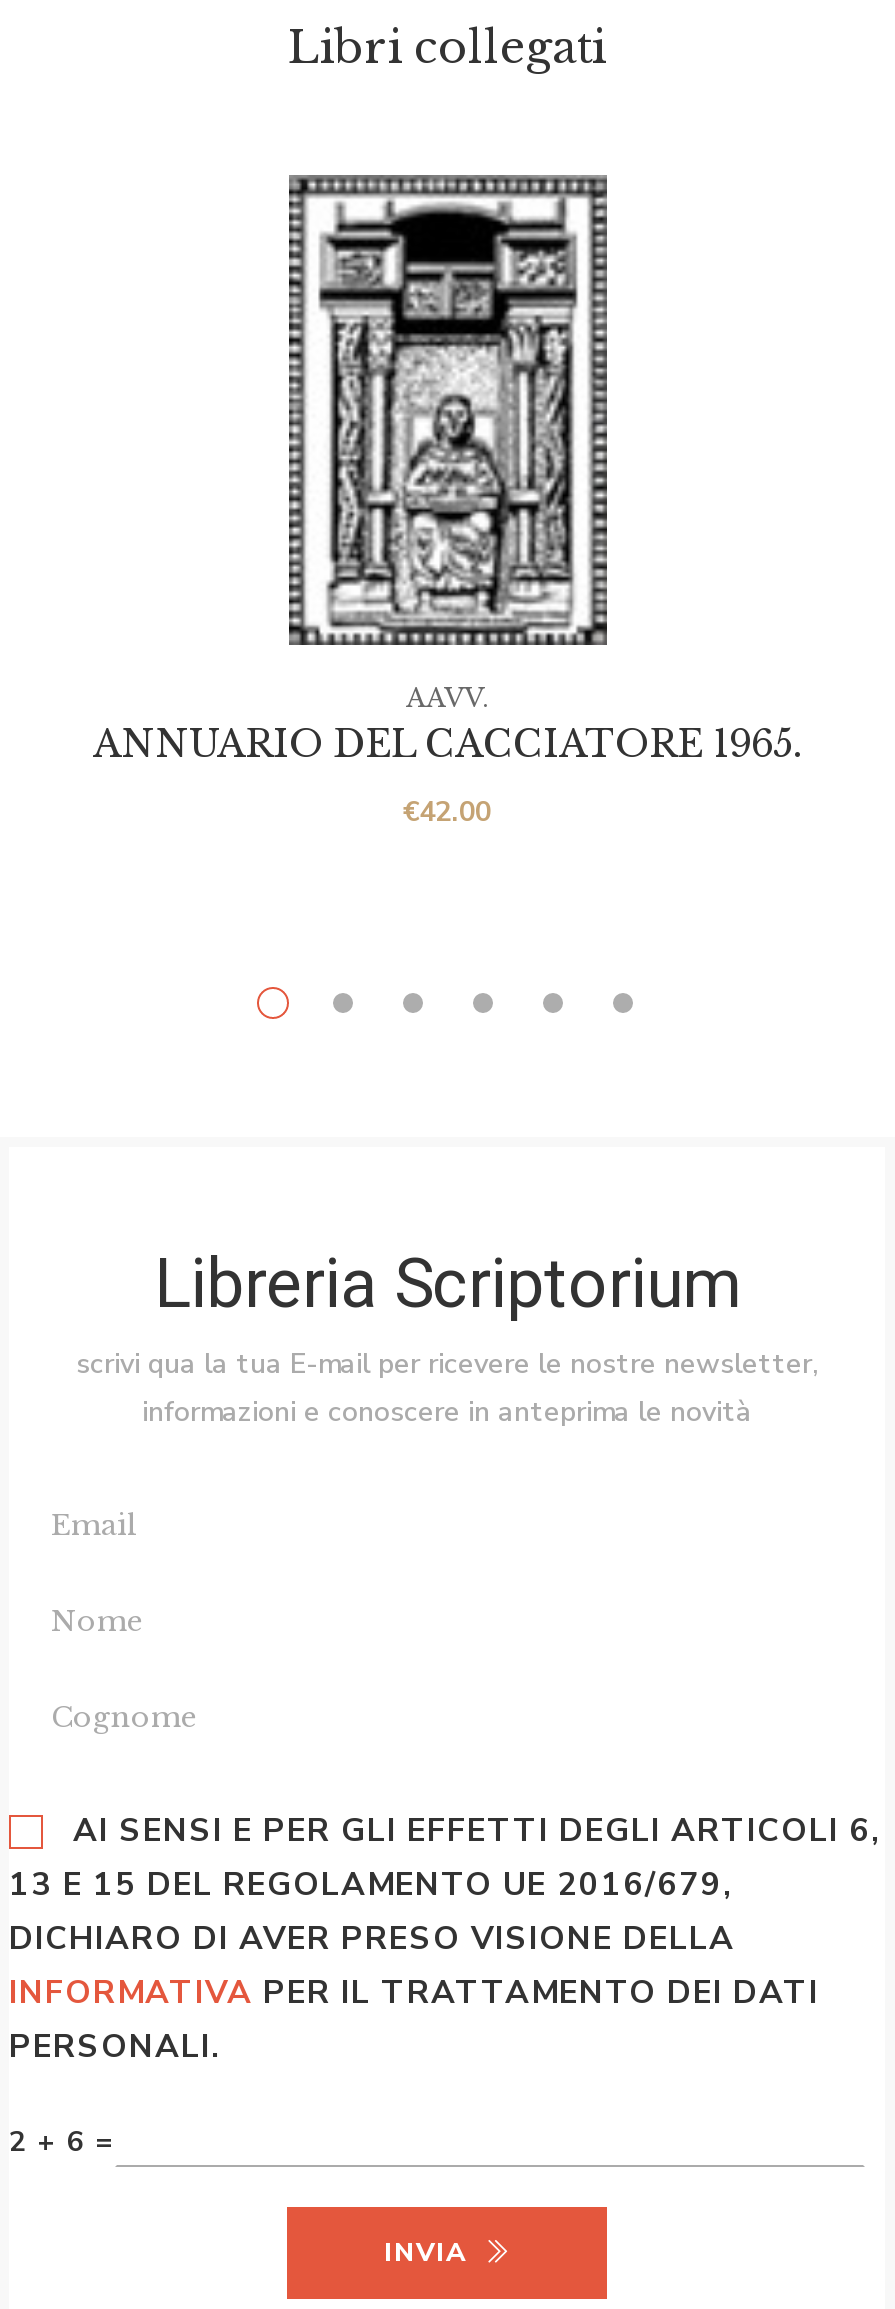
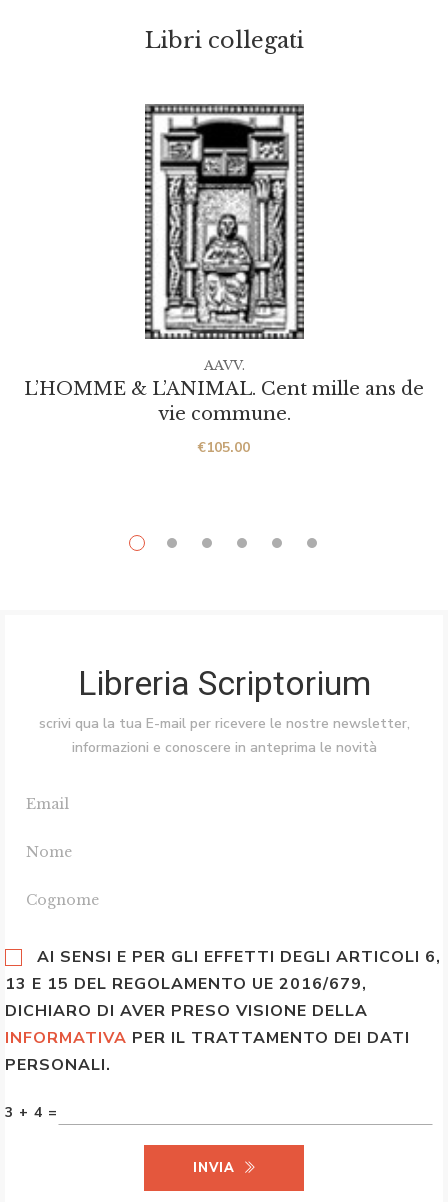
[93,724,801,768] ANNUARIO DEL CACCIATORE 1965. -> [24,378,424,425] L’HOMME & L’ANIMAL. Cent mille ans de | vie commune.
[403,794,491,832] €42.00 -> [198,438,250,457] €105.00
[9,2123,115,2161] 2 + 6 = -> [5,1103,58,1122] 3 + 4 =

